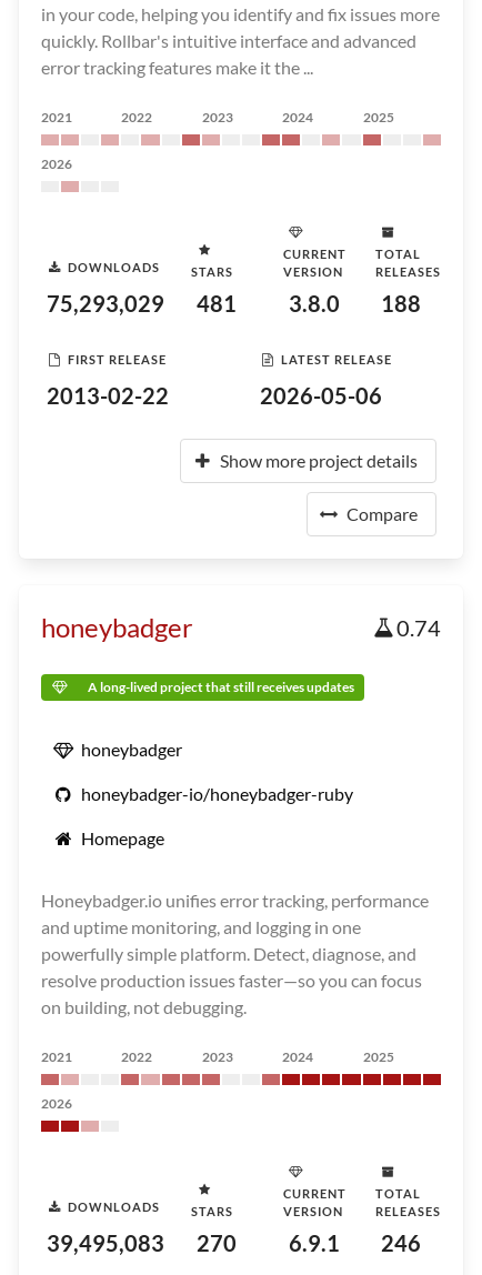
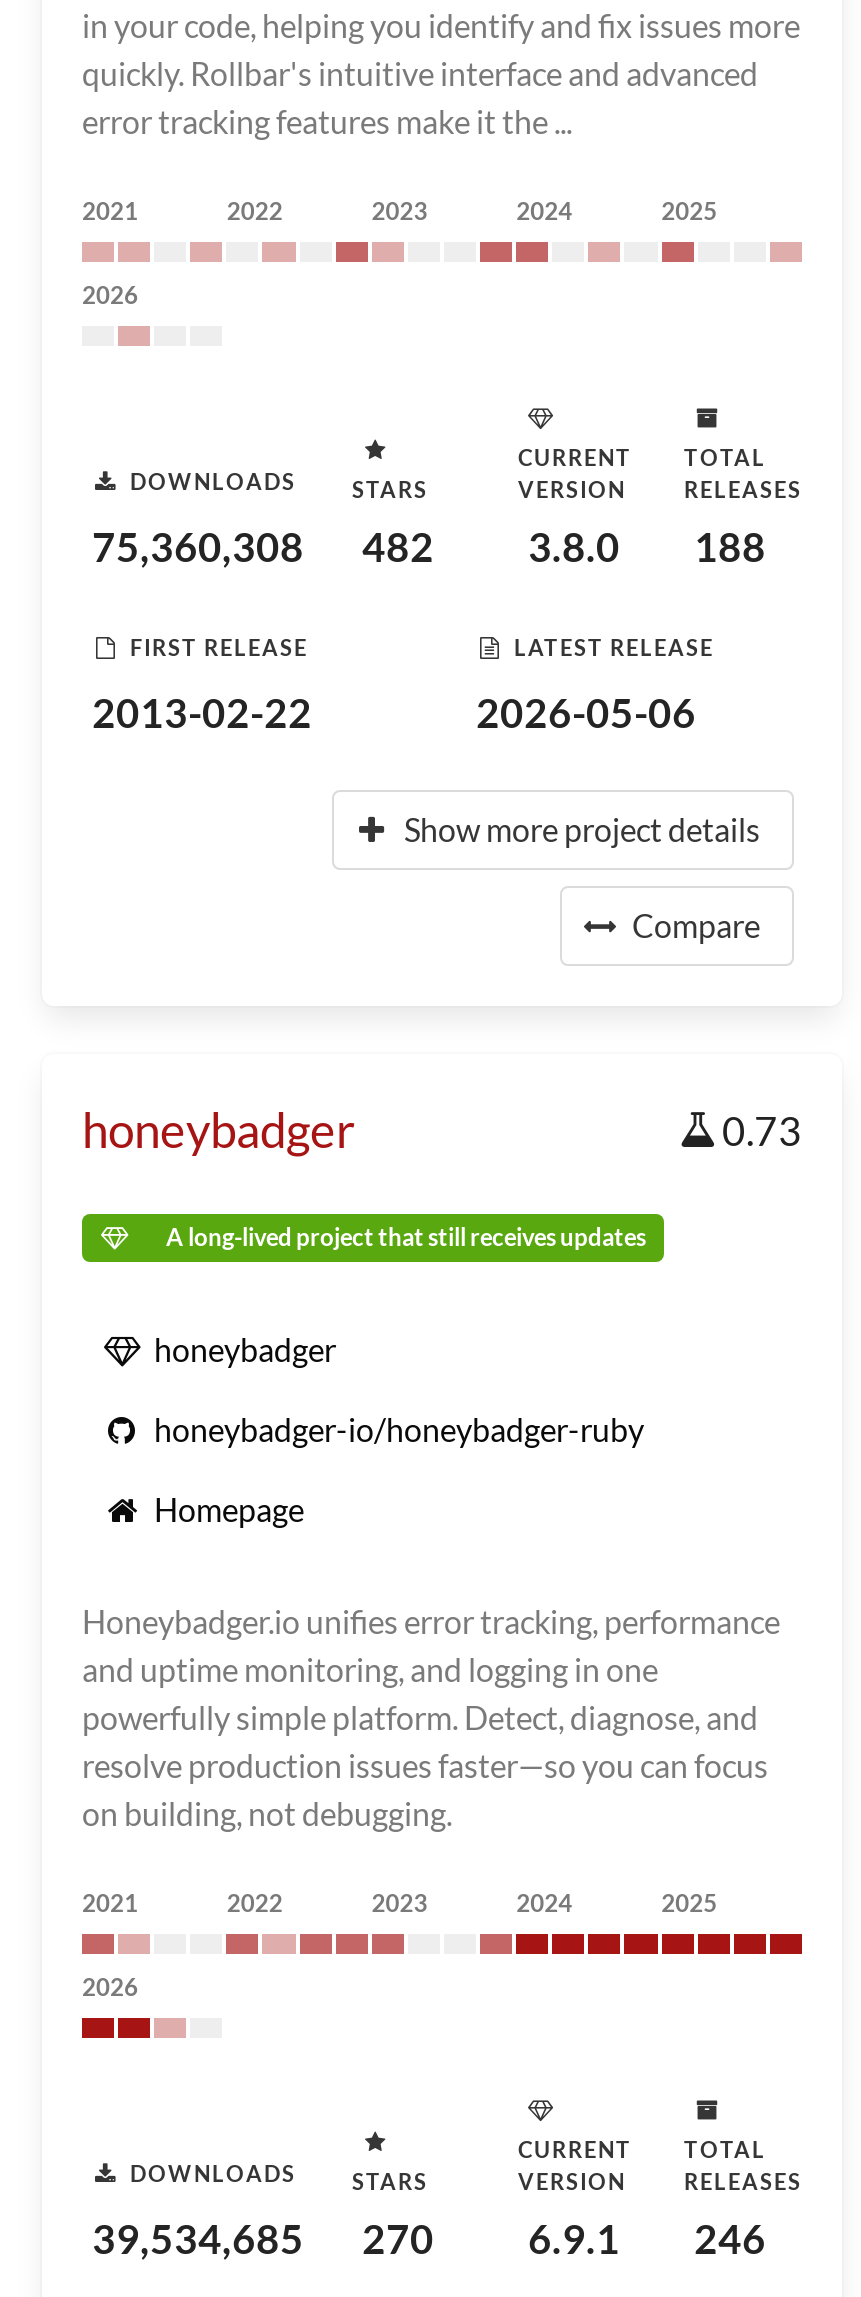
[47,290,164,317] 75,293,029 -> [92,522,304,570] 75,360,308
[197,290,237,317] 481 -> [362,522,434,570] 482
[396,614,441,641] 0.74 -> [722,1106,802,1154] 0.73
[47,1229,421,1256] 39,495,083 270 6.9.1 246 -> [92,2214,766,2262] 39,534,685 270 6.9.1 246

